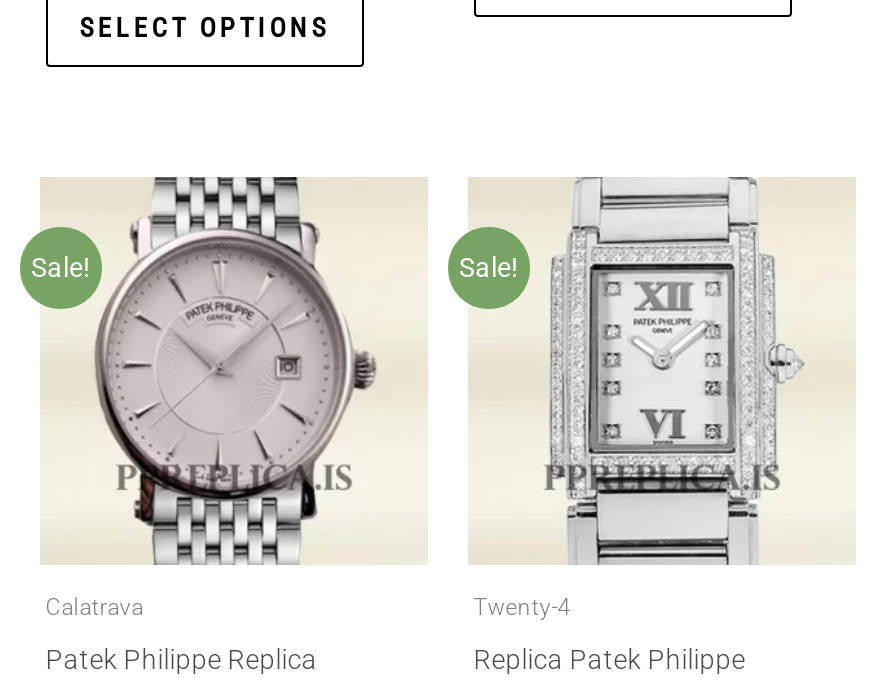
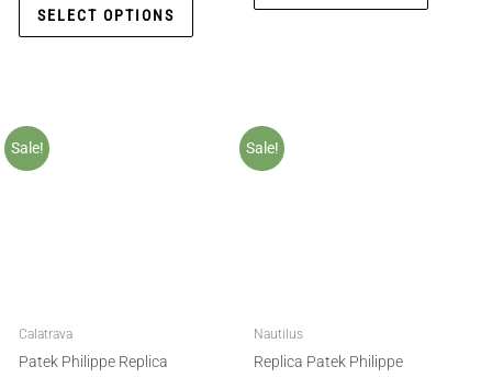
[40,174,428,566] [image] -> none
[468,174,856,566] [image] -> none
[473,593,571,621] Twenty-4 -> [253,326,303,341] Nautilus

